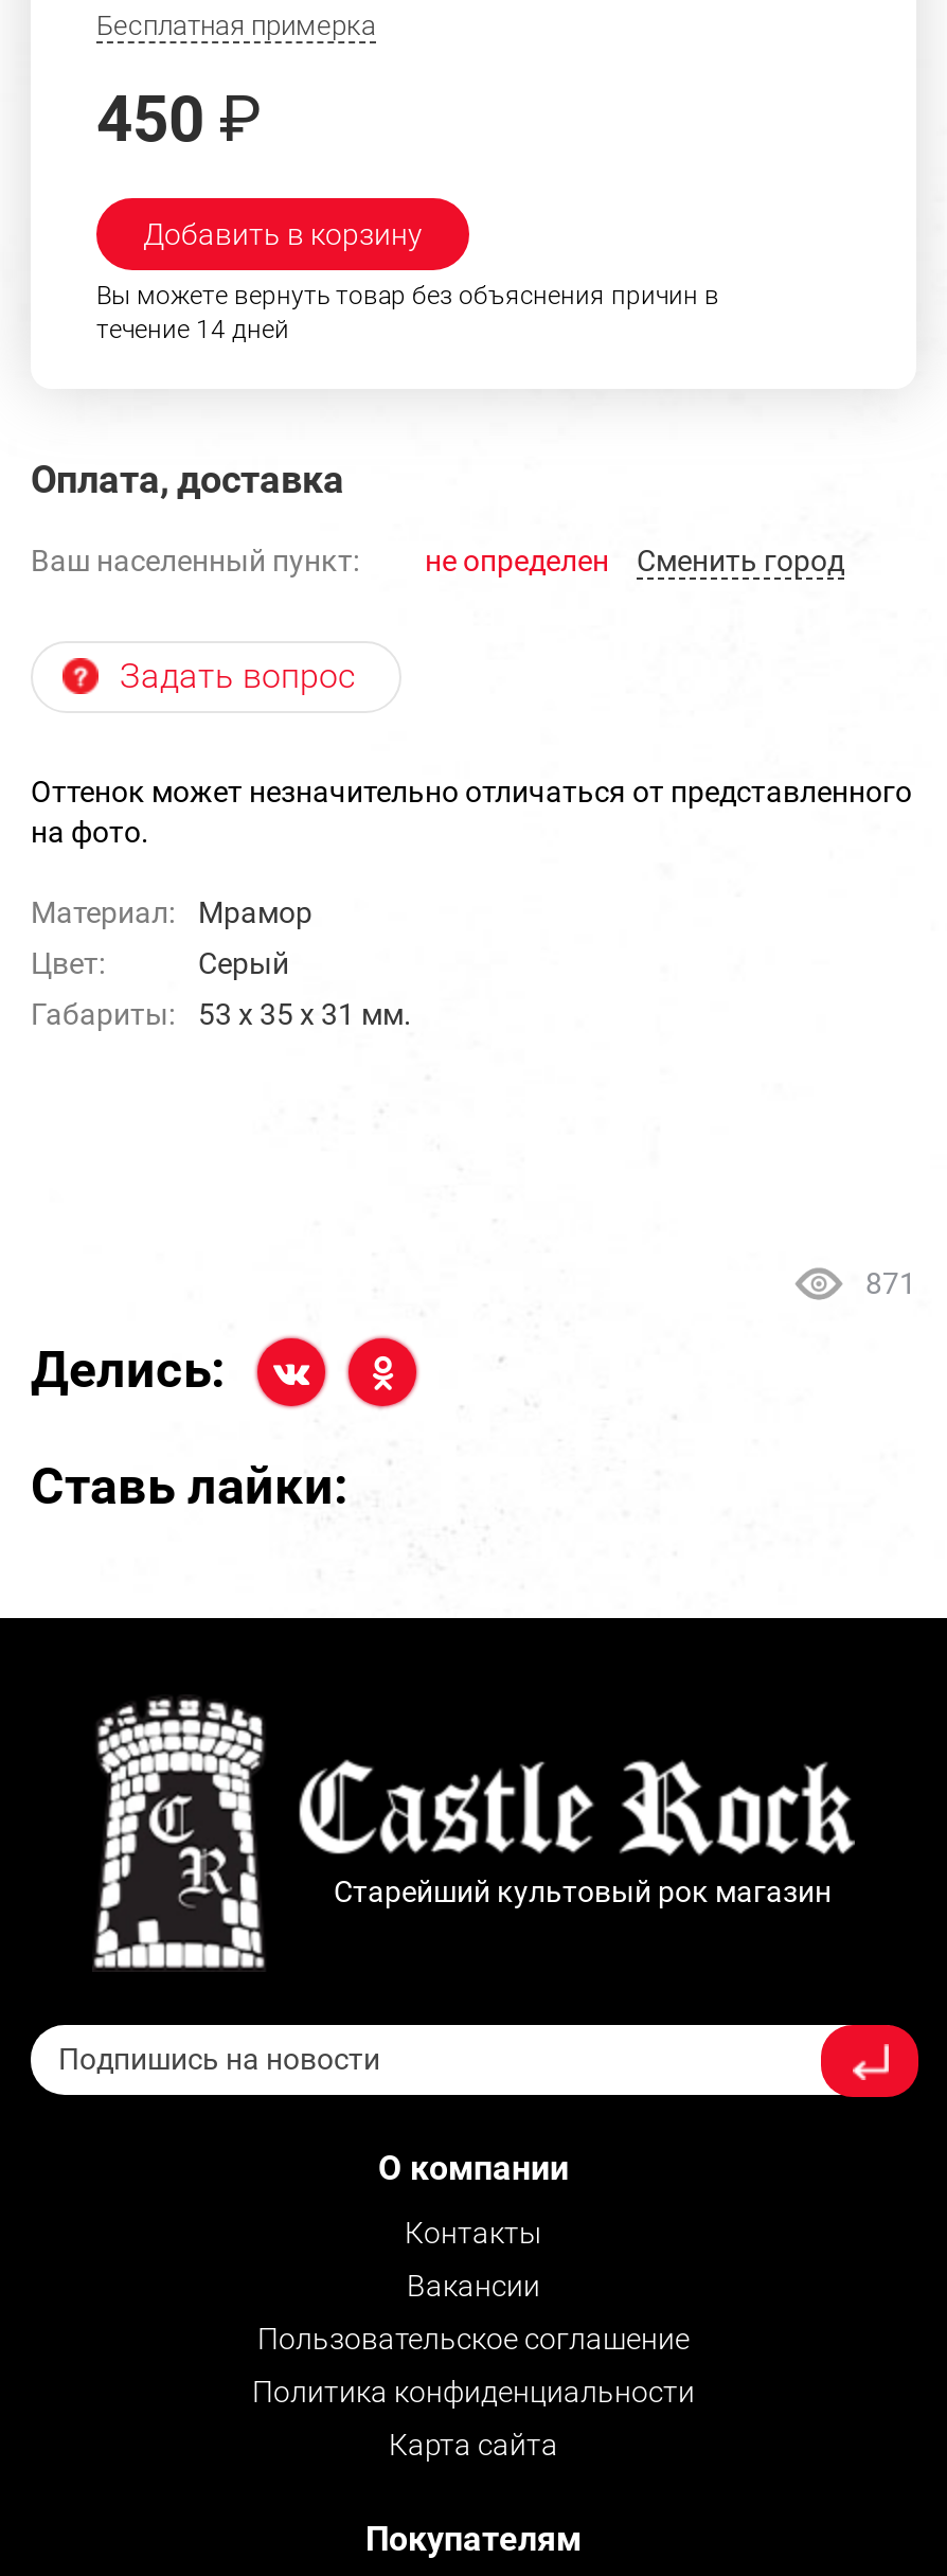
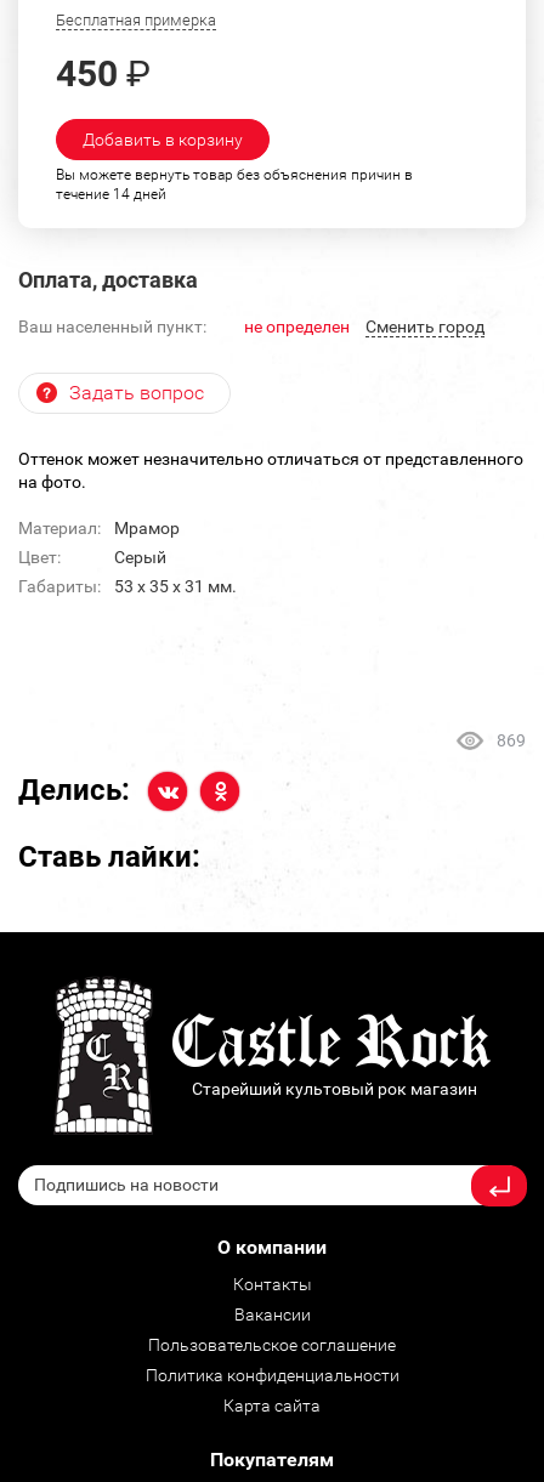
[865,1266,916,1300] 871 -> [497,731,526,750] 869

